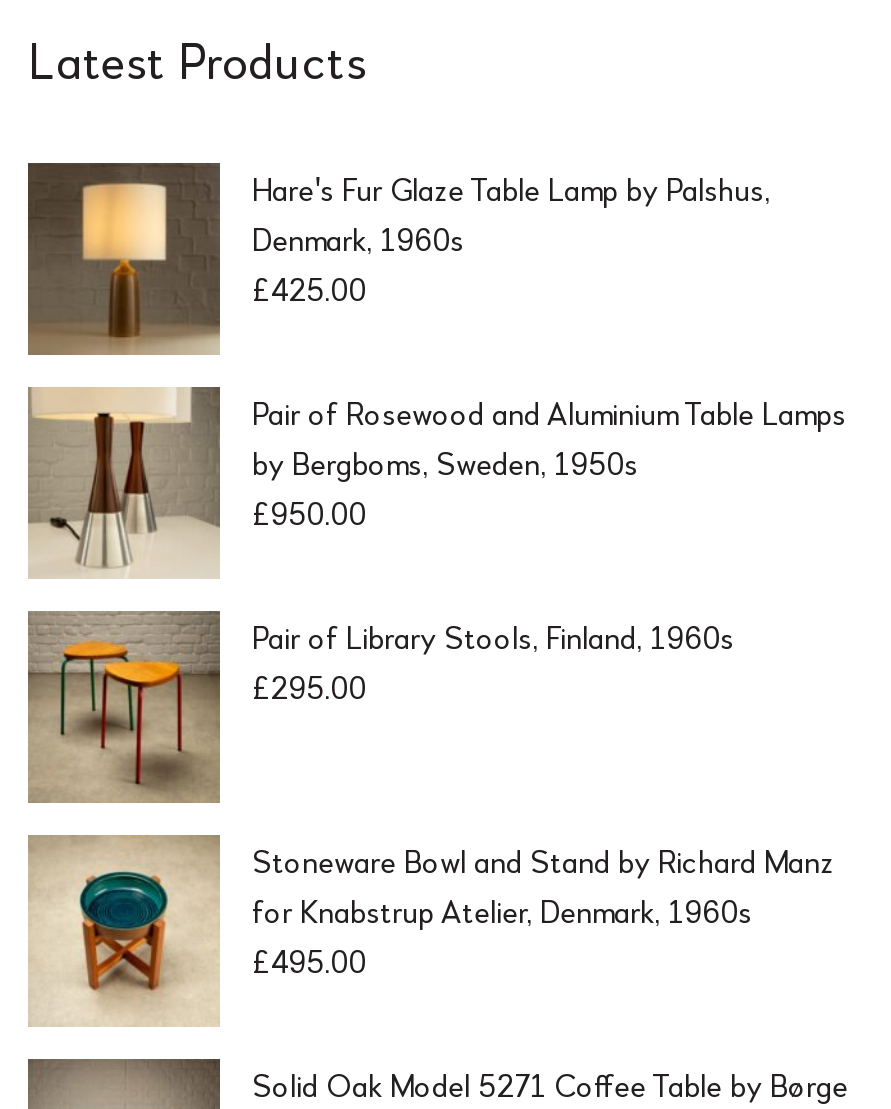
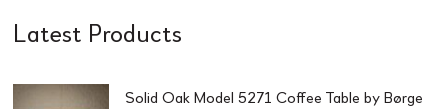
[28,165,846,704] [image] | Hare's Fur Glaze Table Lamp by Palshus, | Denmark, 1960s | £425.00 | Pair of Rosewood and Aluminium Table Lamps | by Bergboms, Sweden, 1950s | £950.00 | Pair of Library Stools, Finland, 1960s | £295.00 -> none
[28,385,220,579] [image] -> none
[28,641,834,978] [image] | Stoneware Bowl and Stand by Richard Manz | for Knabstrup Atelier, Denmark, 1960s | £495.00 -> none
[28,833,222,1027] [image] -> none

